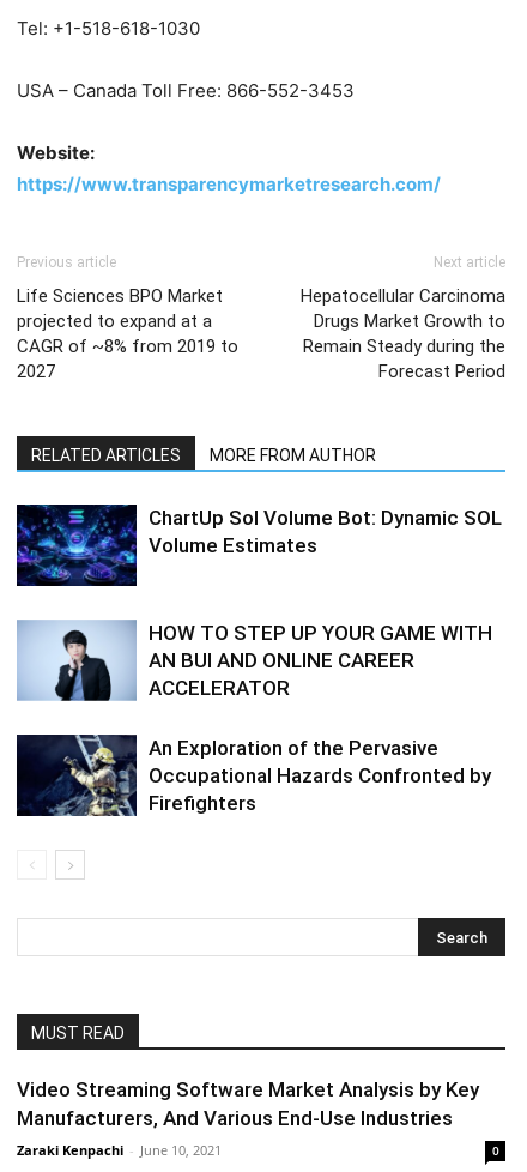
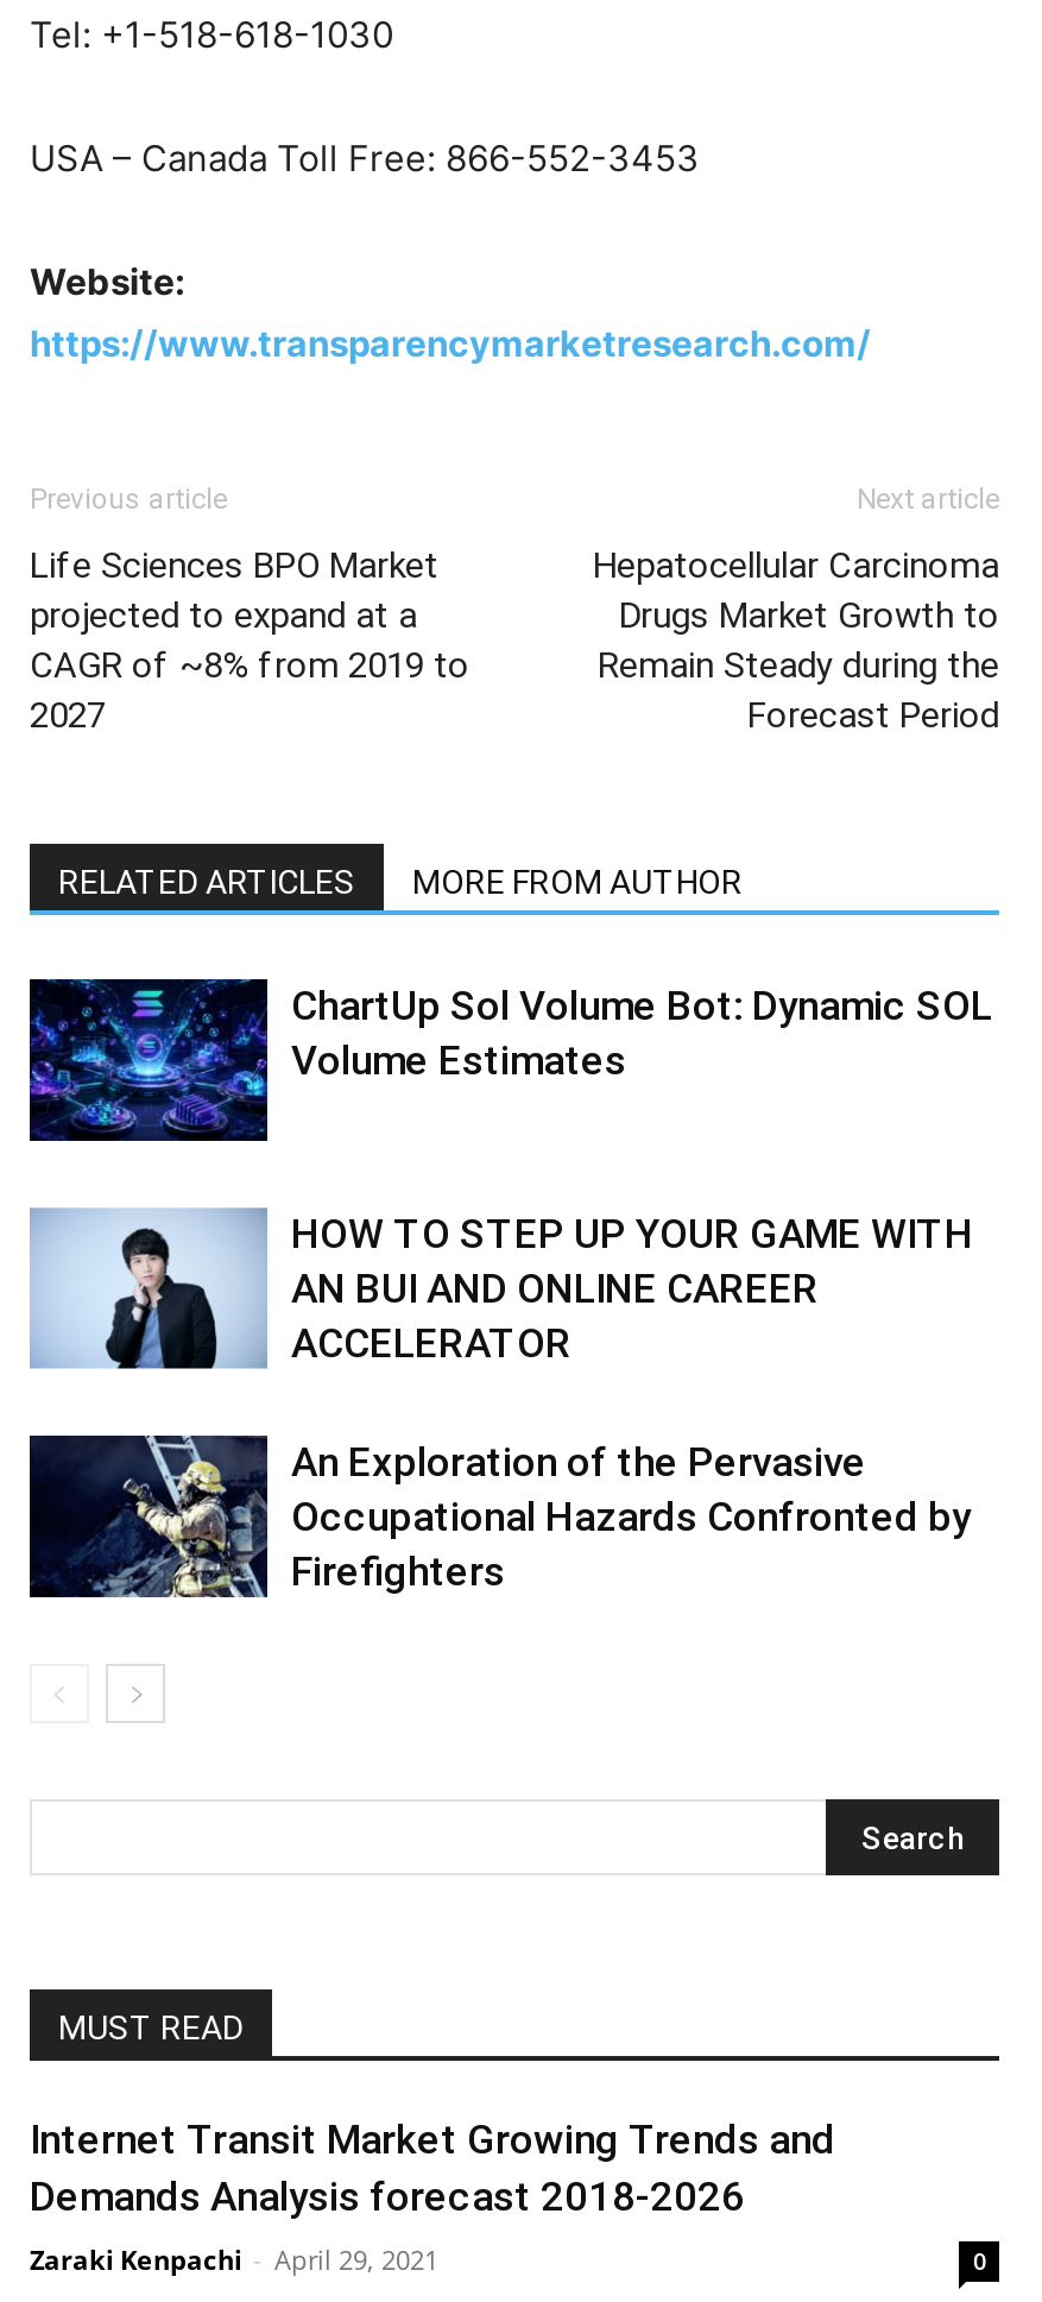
[17,1077,479,1158] Video Streaming Software Market Analysis by Key | Manufacturers, And Various End-Use Industries | Zaraki Kenpachi - June 10, 2021 -> [30,2114,835,2276] Internet Transit Market Growing Trends and | Demands Analysis forecast 2018-2026 | Zaraki Kenpachi - April 29, 2021

